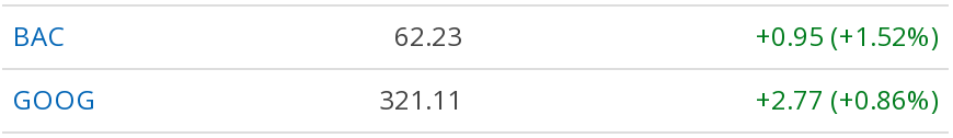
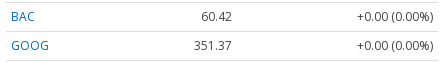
[394,17,462,55] 62.23 -> [201,8,232,25] 60.42
[756,17,938,55] +0.95 (+1.52%) -> [357,8,433,25] +0.00 (0.00%)
[379,81,462,118] 321.11 -> [194,37,232,54] 351.37
[756,81,938,118] +2.77 (+0.86%) -> [357,37,433,54] +0.00 (0.00%)

